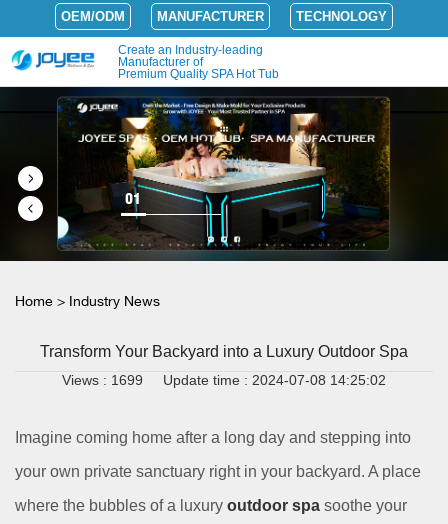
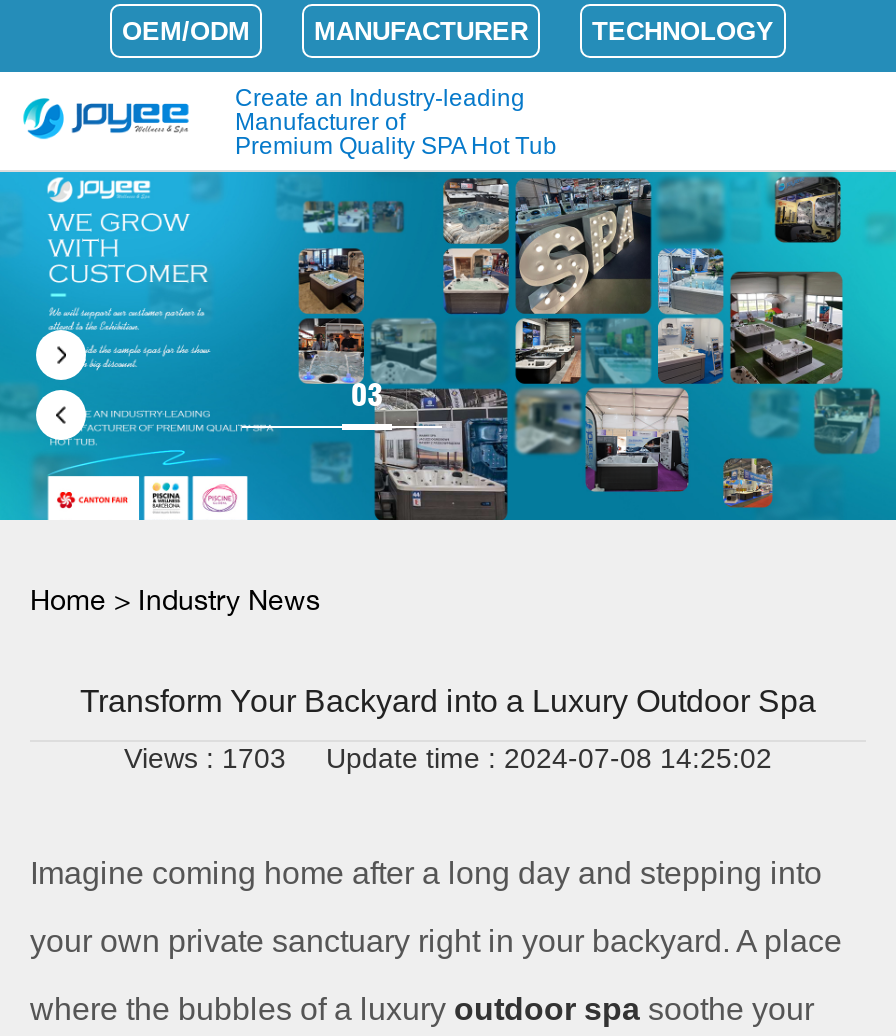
[3,86,445,262] [image] | 01 -> [6,170,890,522] [image] | 03
[62,372,386,388] Views : 1699 Update time : 2024-07-08 14:25:02 -> [124,742,772,774] Views : 1703 Update time : 2024-07-08 14:25:02

